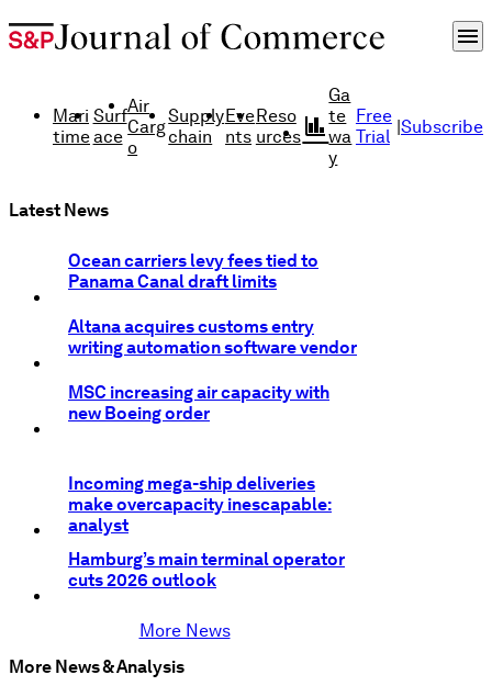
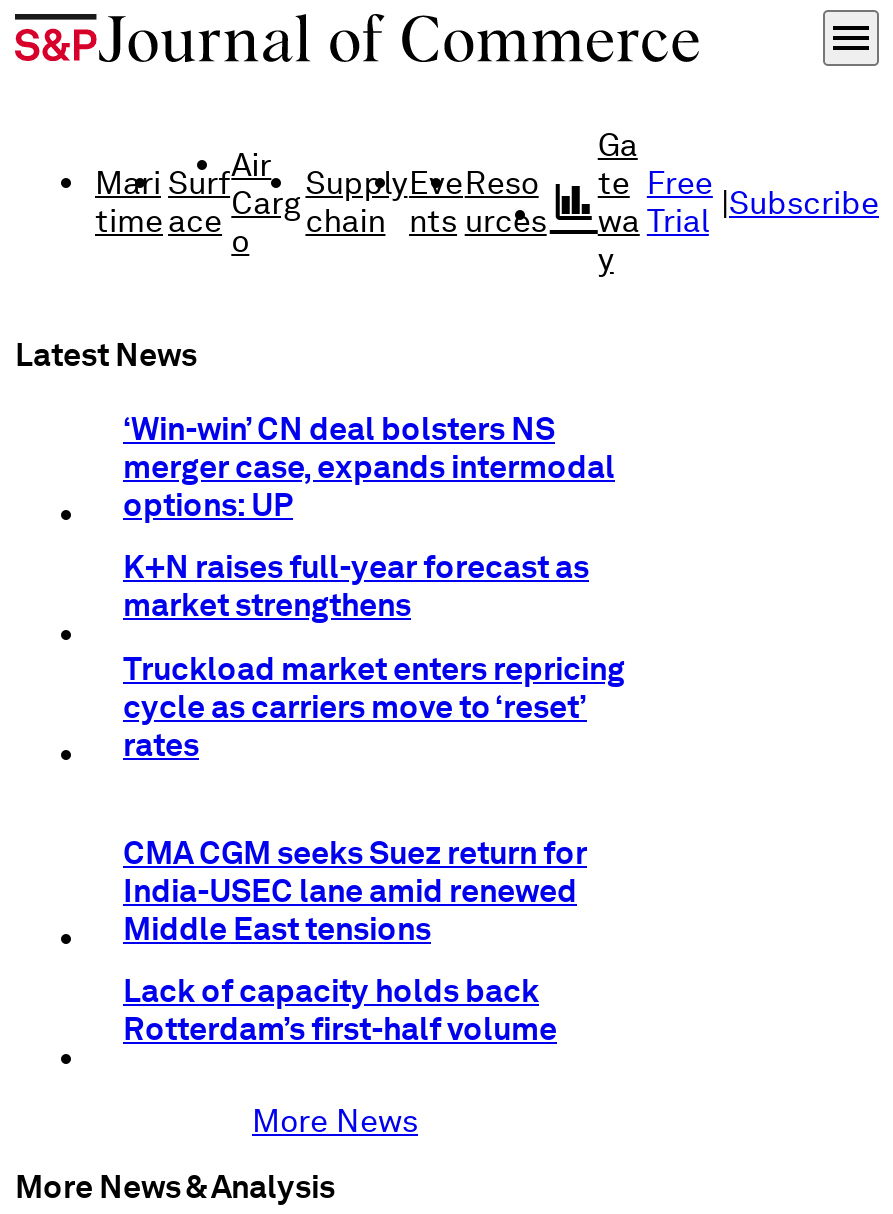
[68,251,318,292] Ocean carriers levy fees tied to | Panama Canal draft limits -> [123,410,615,524] ‘Win-win’ CN deal bolsters NS | merger case, expands intermodal | options: UP
[68,316,357,358] Altana acquires customs entry | writing automation software vendor -> [123,549,589,625] K+N raises full-year forecast as | market strengthens
[68,382,329,424] MSC increasing air capacity with | new Boeing order -> [123,650,625,764] Truckload market enters repricing | cycle as carriers move to ‘reset’ | rates
[68,473,332,535] Incoming mega-ship deliveries | make overcapacity inescapable: | analyst -> [123,834,587,948] CMA CGM seeks Suez return for | India-USEC lane amid renewed | Middle East tensions
[68,549,345,591] Hamburg’s main terminal operator | cuts 2026 outlook -> [123,973,557,1049] Lack of capacity holds back | Rotterdam’s first-half volume

